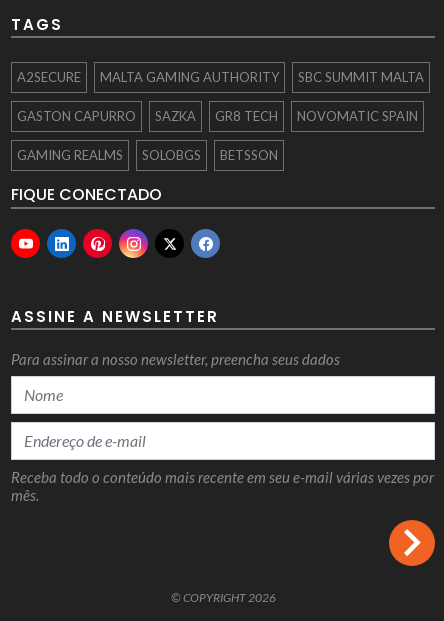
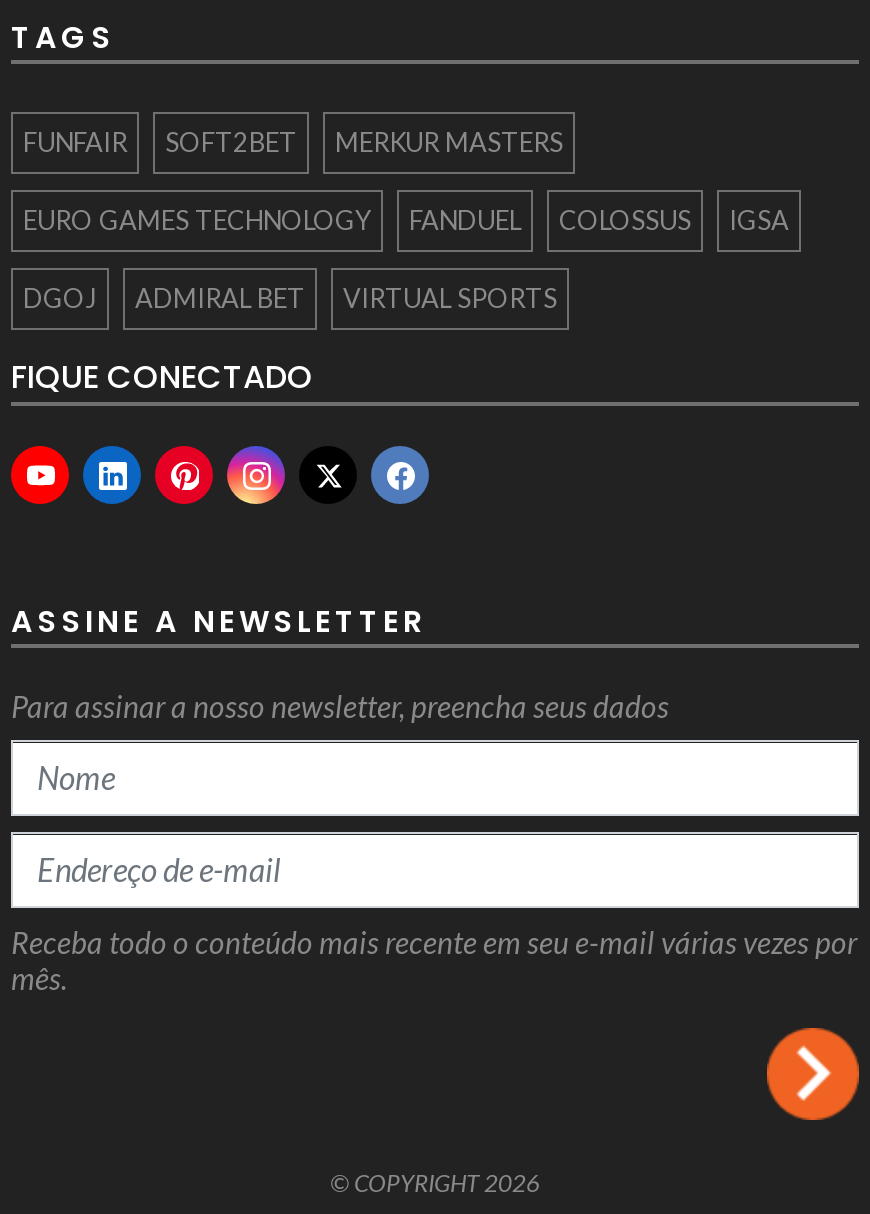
[17,69,424,85] A2SECURE | MALTA GAMING AUTHORITY | SBC SUMMIT MALTA -> [23,127,563,159] FUNFAIR | SOFT2BET | MERKUR MASTERS
[17,108,418,124] GASTON CAPURRO | SAZKA | GR8 TECH | NOVOMATIC SPAIN -> [23,205,789,237] EURO GAMES TECHNOLOGY | FANDUEL | COLOSSUS | IGSA
[17,147,278,163] GAMING REALMS | SOLOBGS | BETSSON -> [23,283,557,315] DGOJ | ADMIRAL BET | VIRTUAL SPORTS

